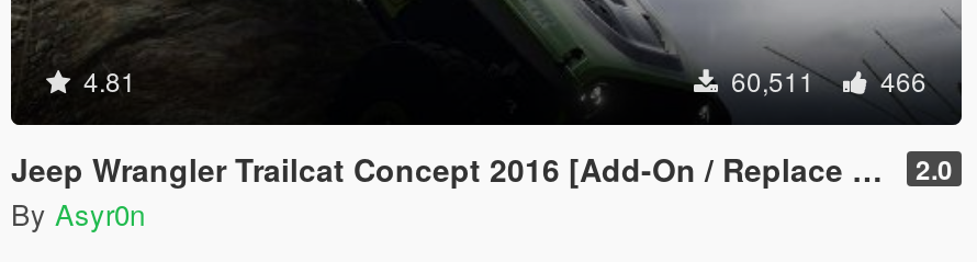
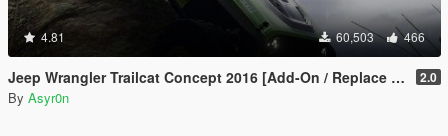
[725,61,927,99] 60,511 466 -> [333,28,425,45] 60,503 466

